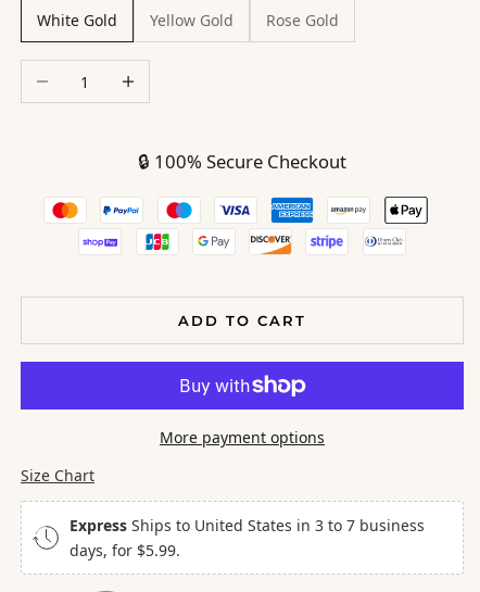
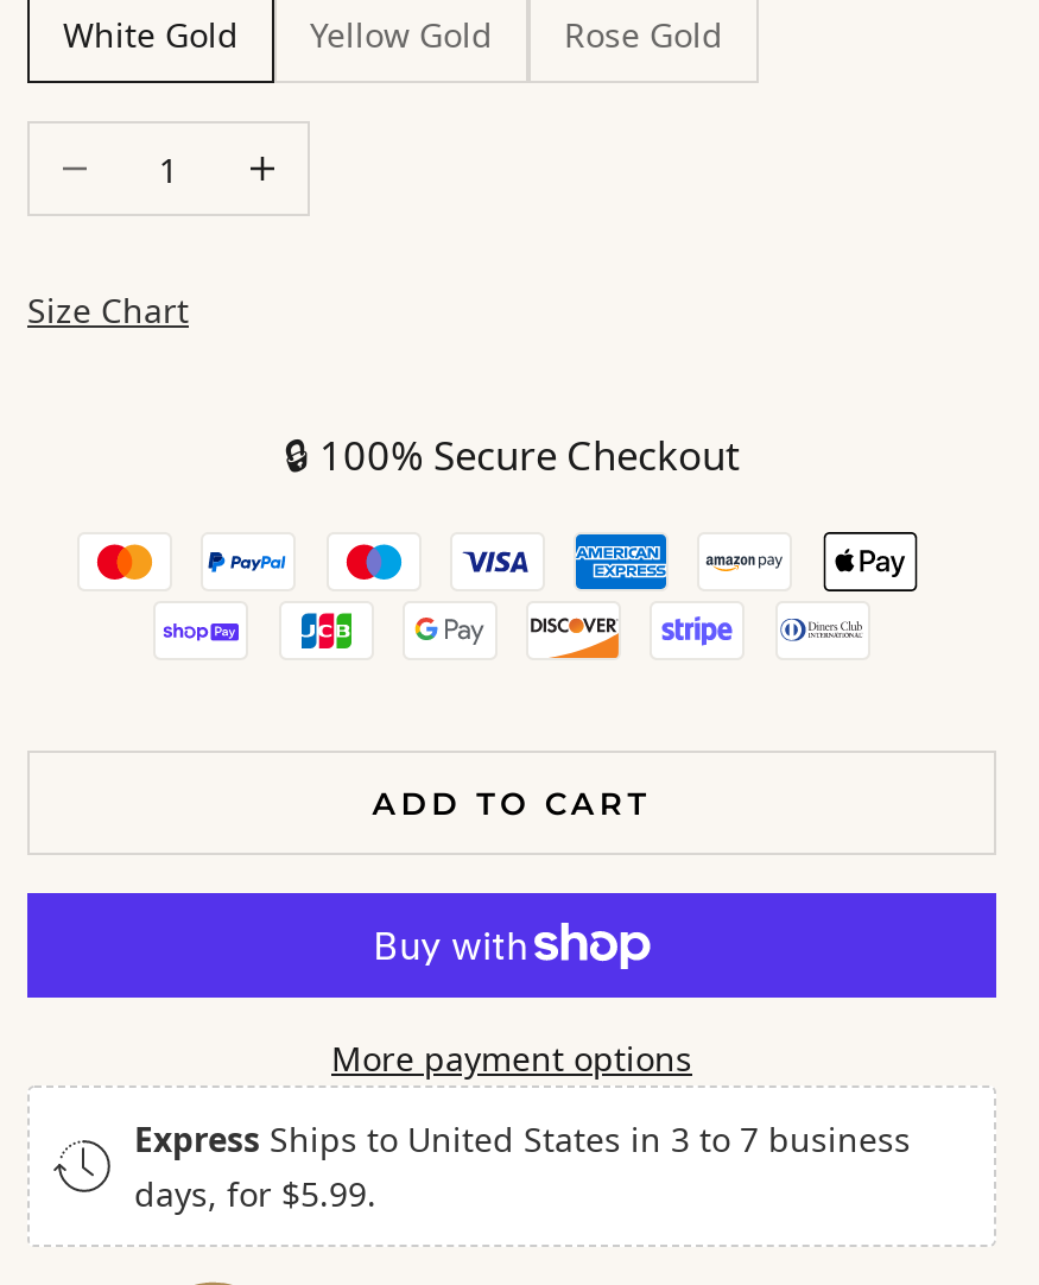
moved [160,311,325,448] -> [331,783,692,1081]: ADD TO CART | More payment options
moved [21,465,94,486] -> [27,288,189,333]: Size Chart

